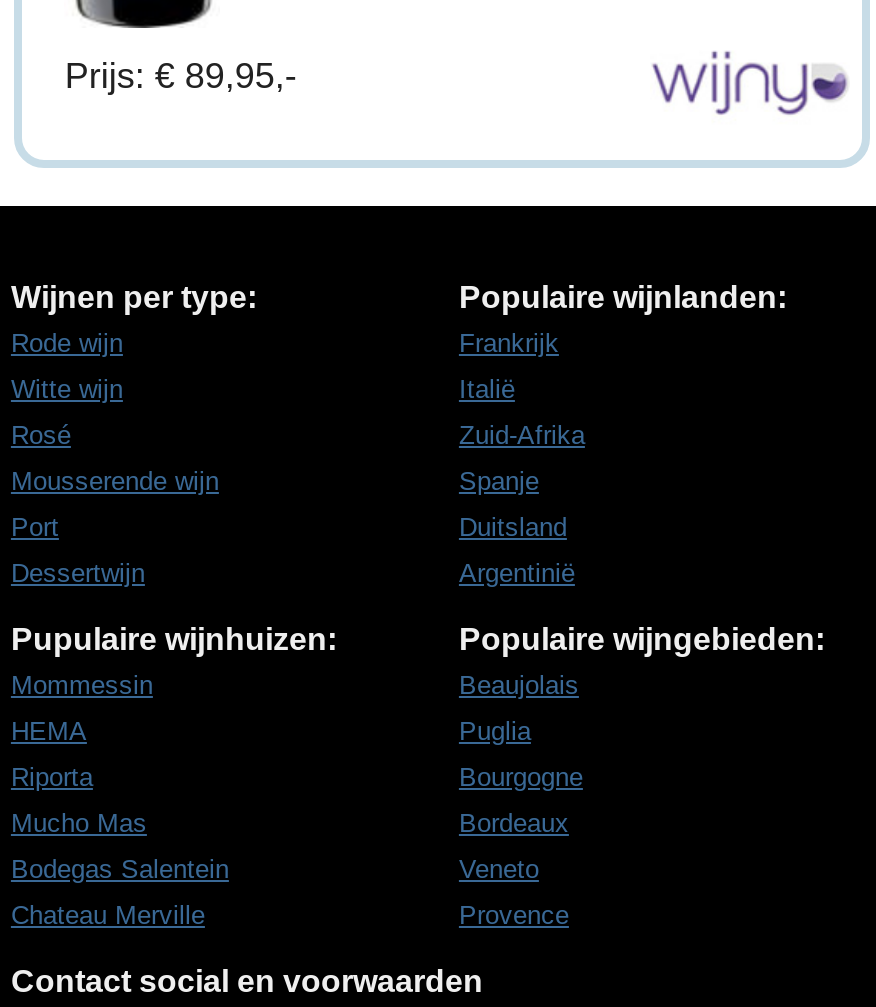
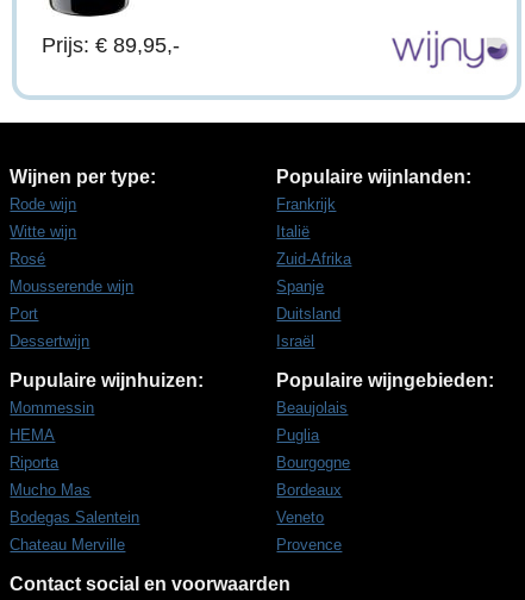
[459,559,575,589] Argentinië -> [277,332,315,350] Israël

